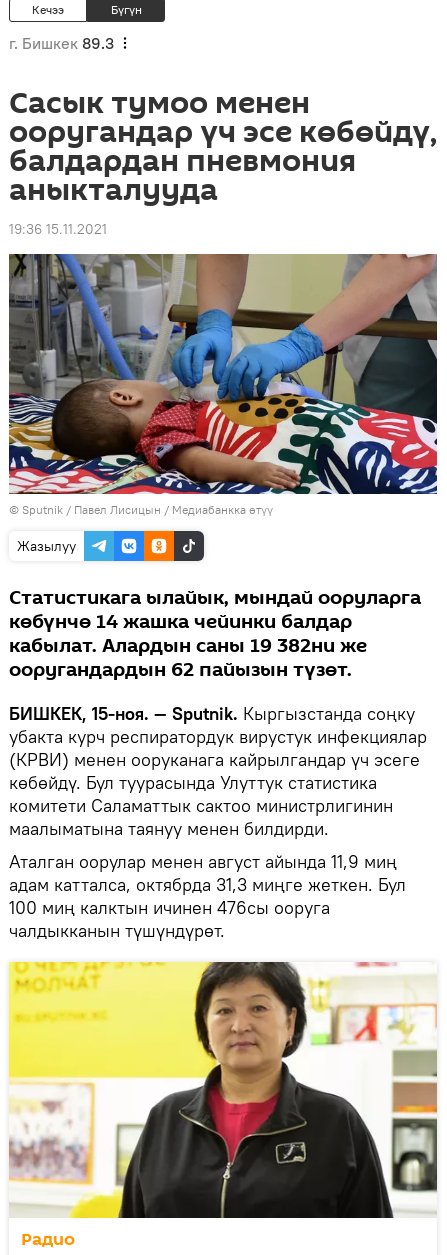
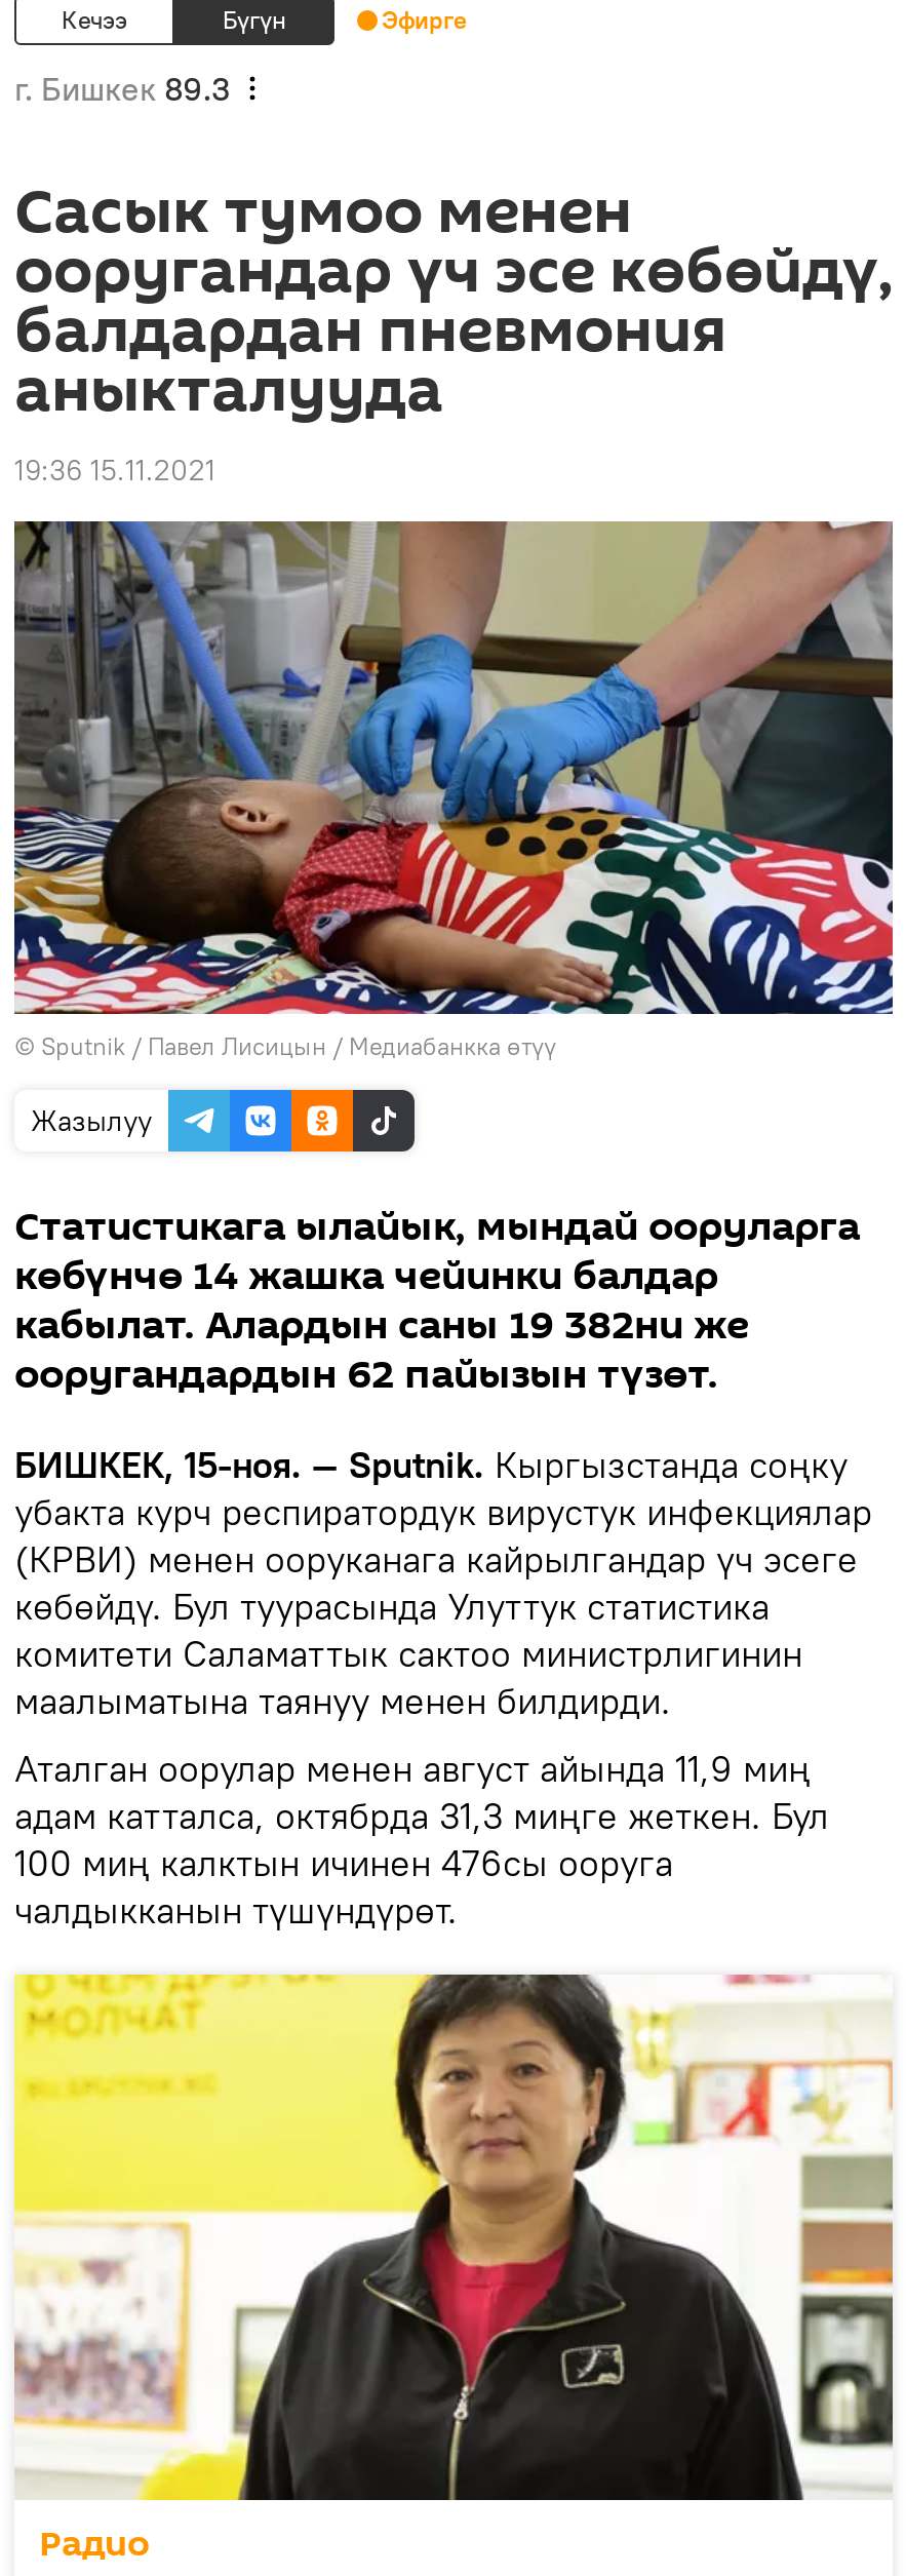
none -> [382,4,466,35] Эфирге

